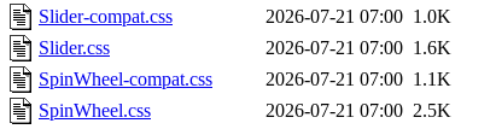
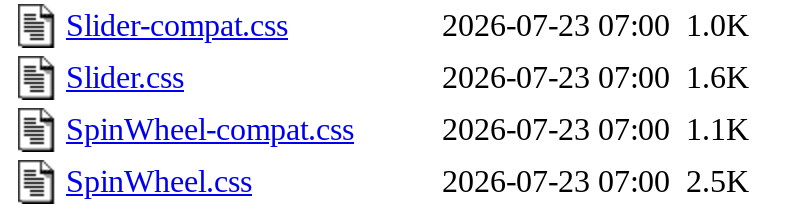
[265,7,451,27] 2026-07-21 07:00 1.0K -> [442,9,750,43] 2026-07-23 07:00 1.0K
[265,38,451,58] 2026-07-21 07:00 1.6K -> [442,61,750,95] 2026-07-23 07:00 1.6K
[265,69,451,90] 2026-07-21 07:00 1.1K -> [442,113,750,147] 2026-07-23 07:00 1.1K
[265,101,451,121] 2026-07-21 07:00 2.5K -> [442,165,750,199] 2026-07-23 07:00 2.5K

